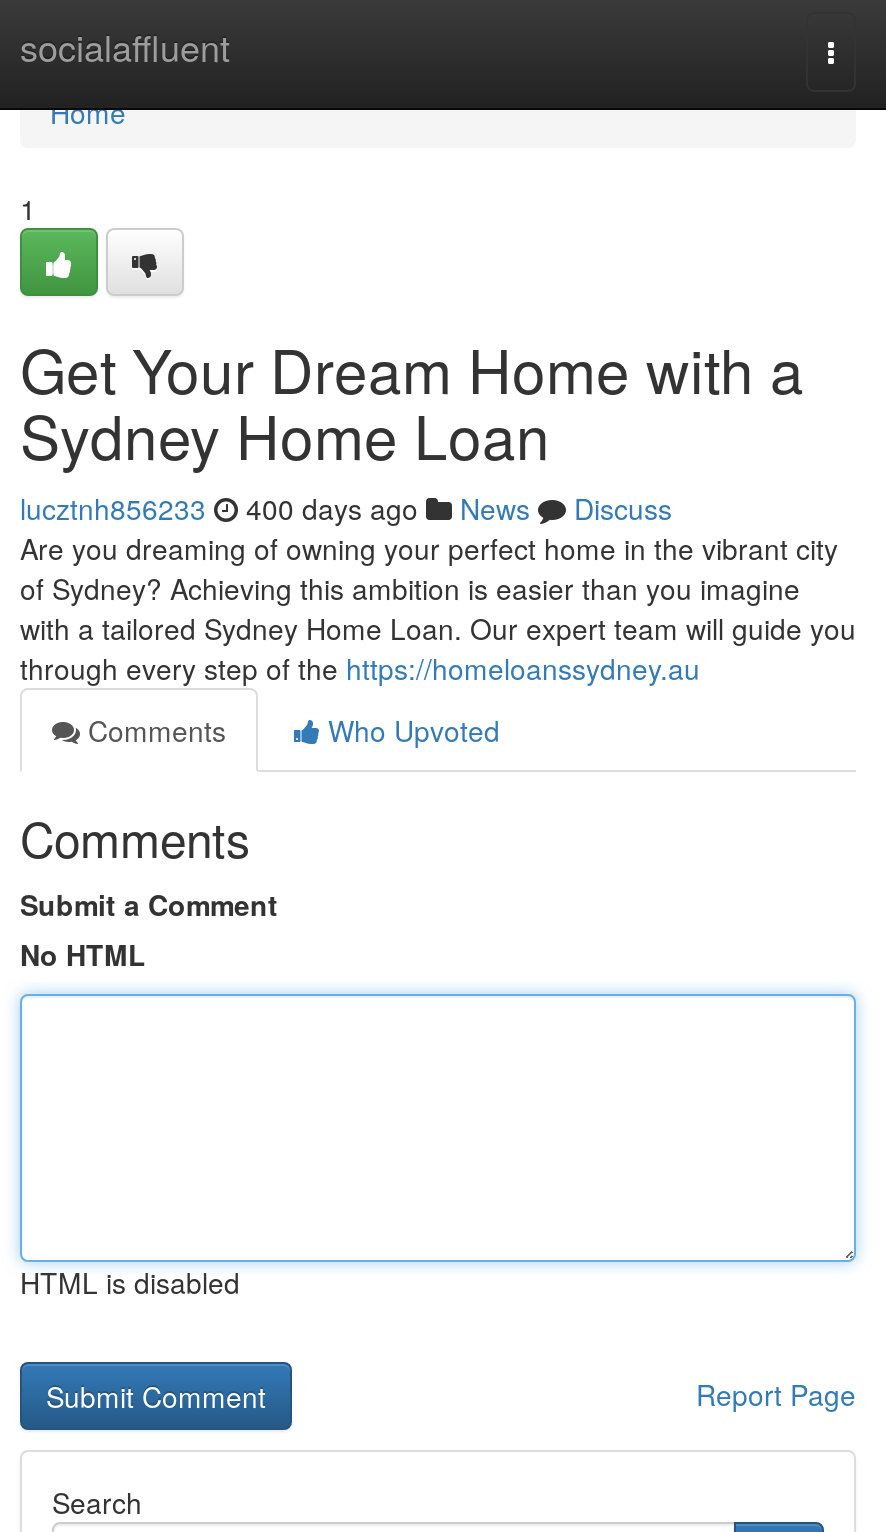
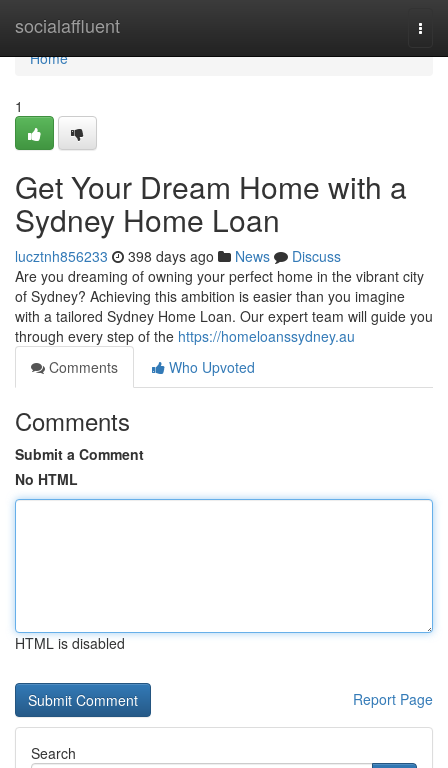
[20,488,672,528] lucztnh856233 400 days ago News Discuss -> [15,246,341,266] lucztnh856233 398 days ago News Discuss

